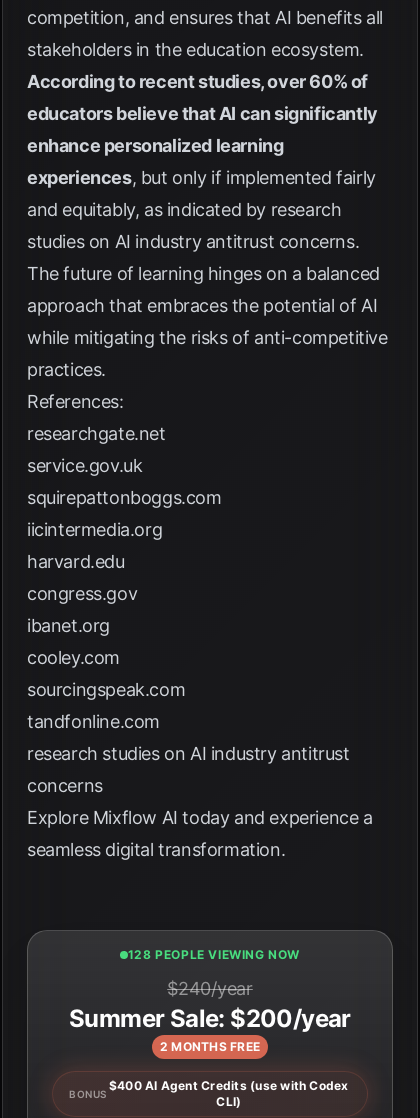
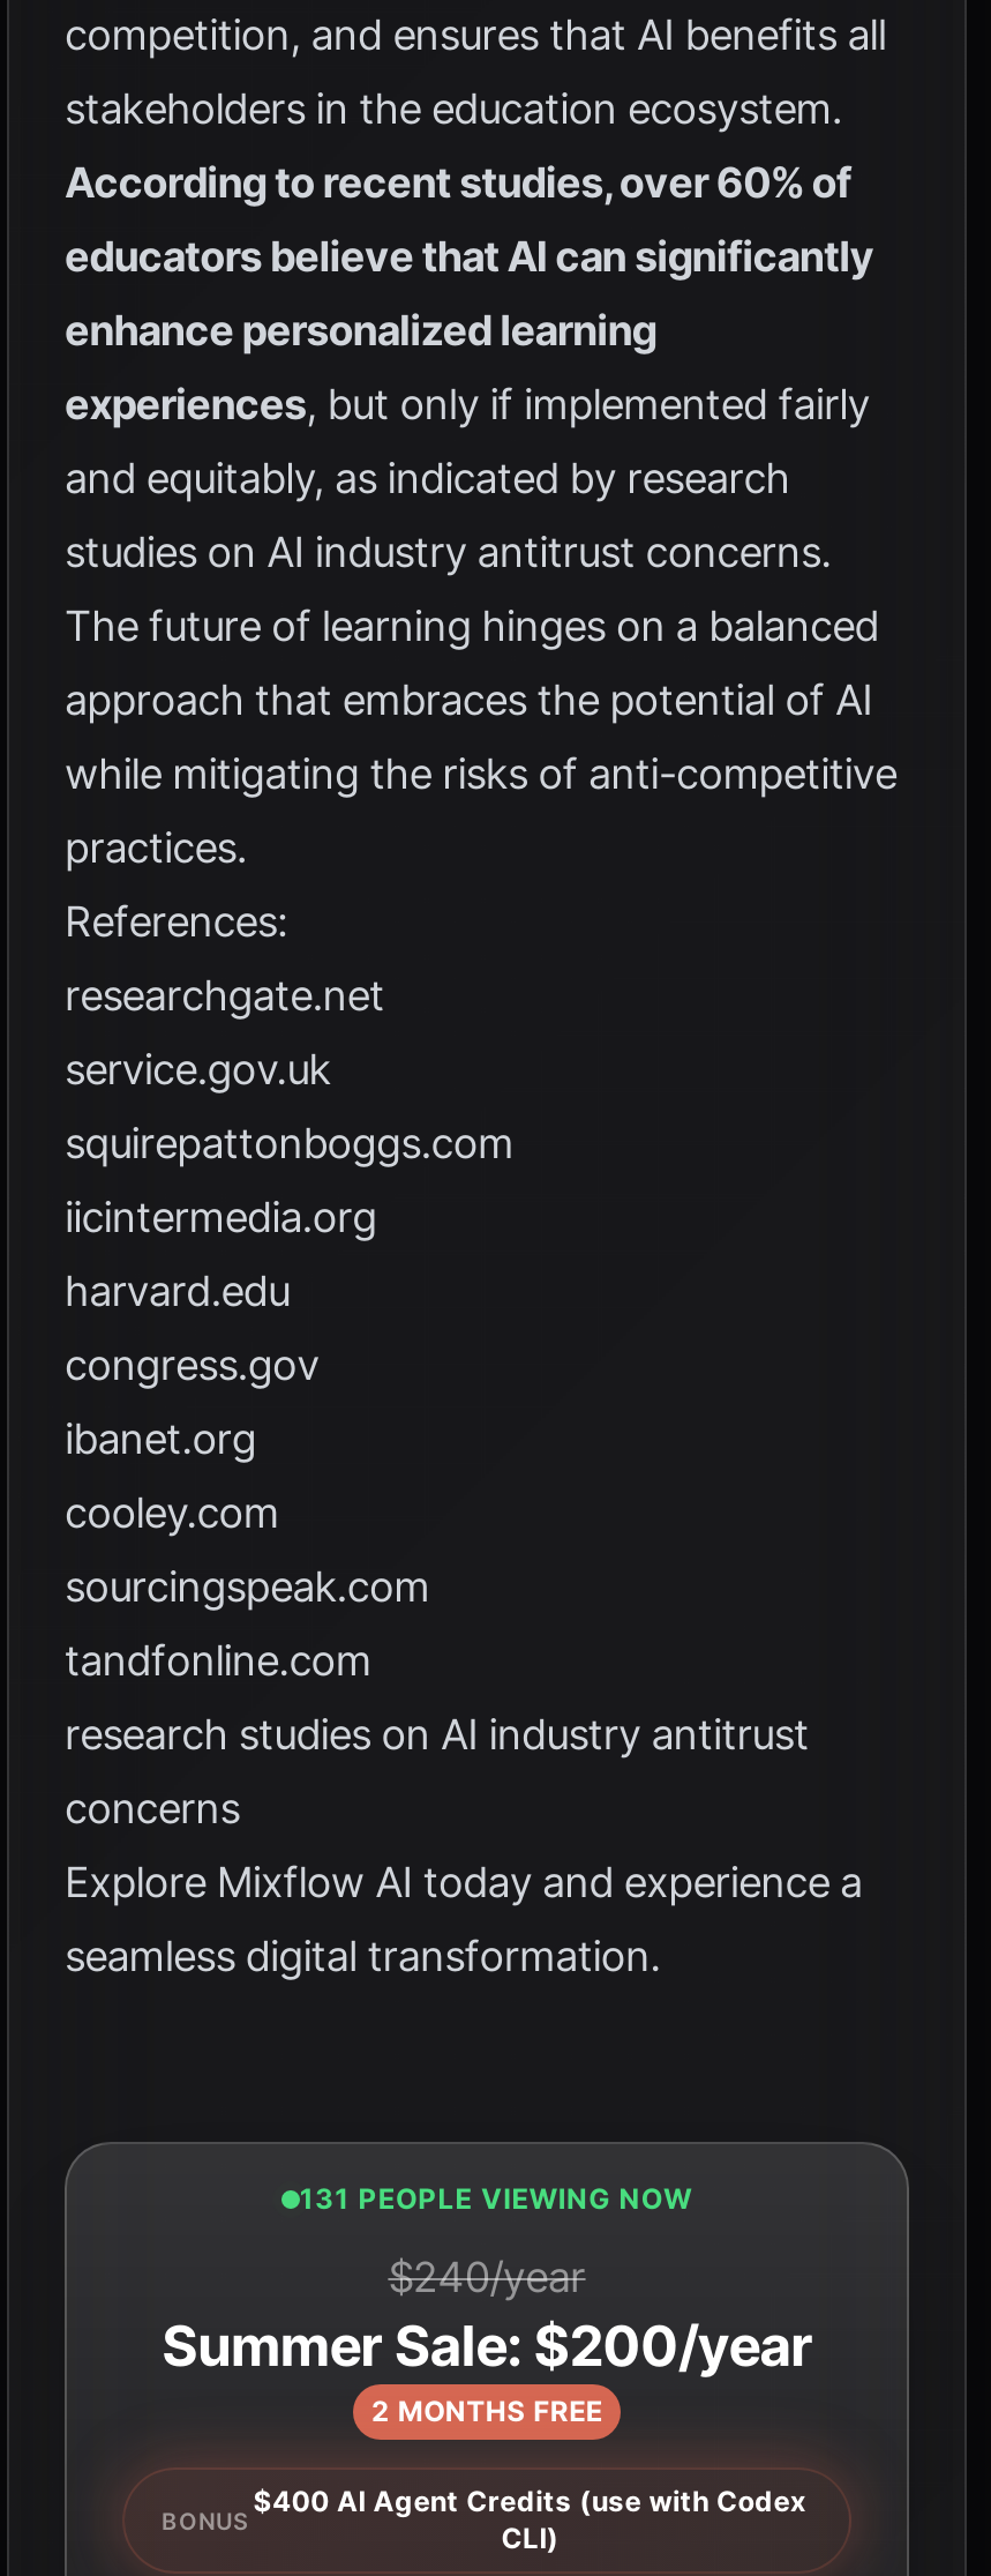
[128,947,300,962] 128 PEOPLE VIEWING NOW -> [300,2181,692,2216] 131 PEOPLE VIEWING NOW

